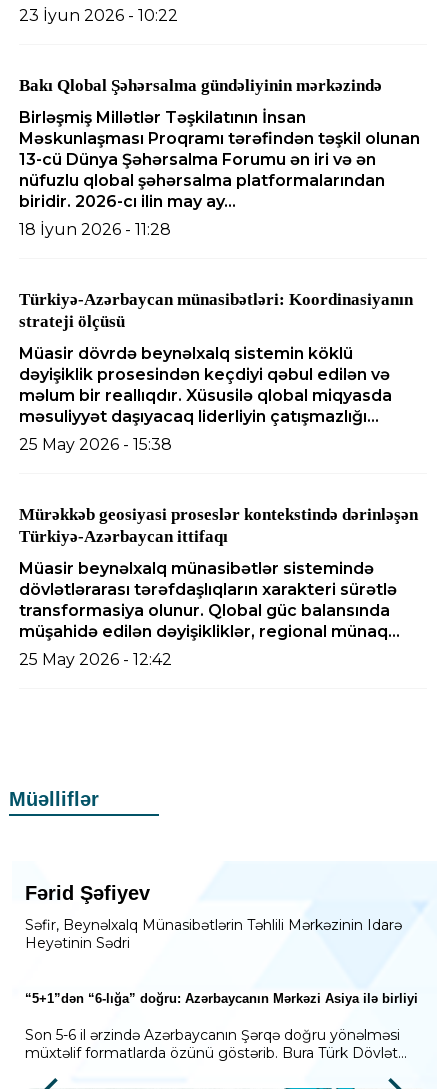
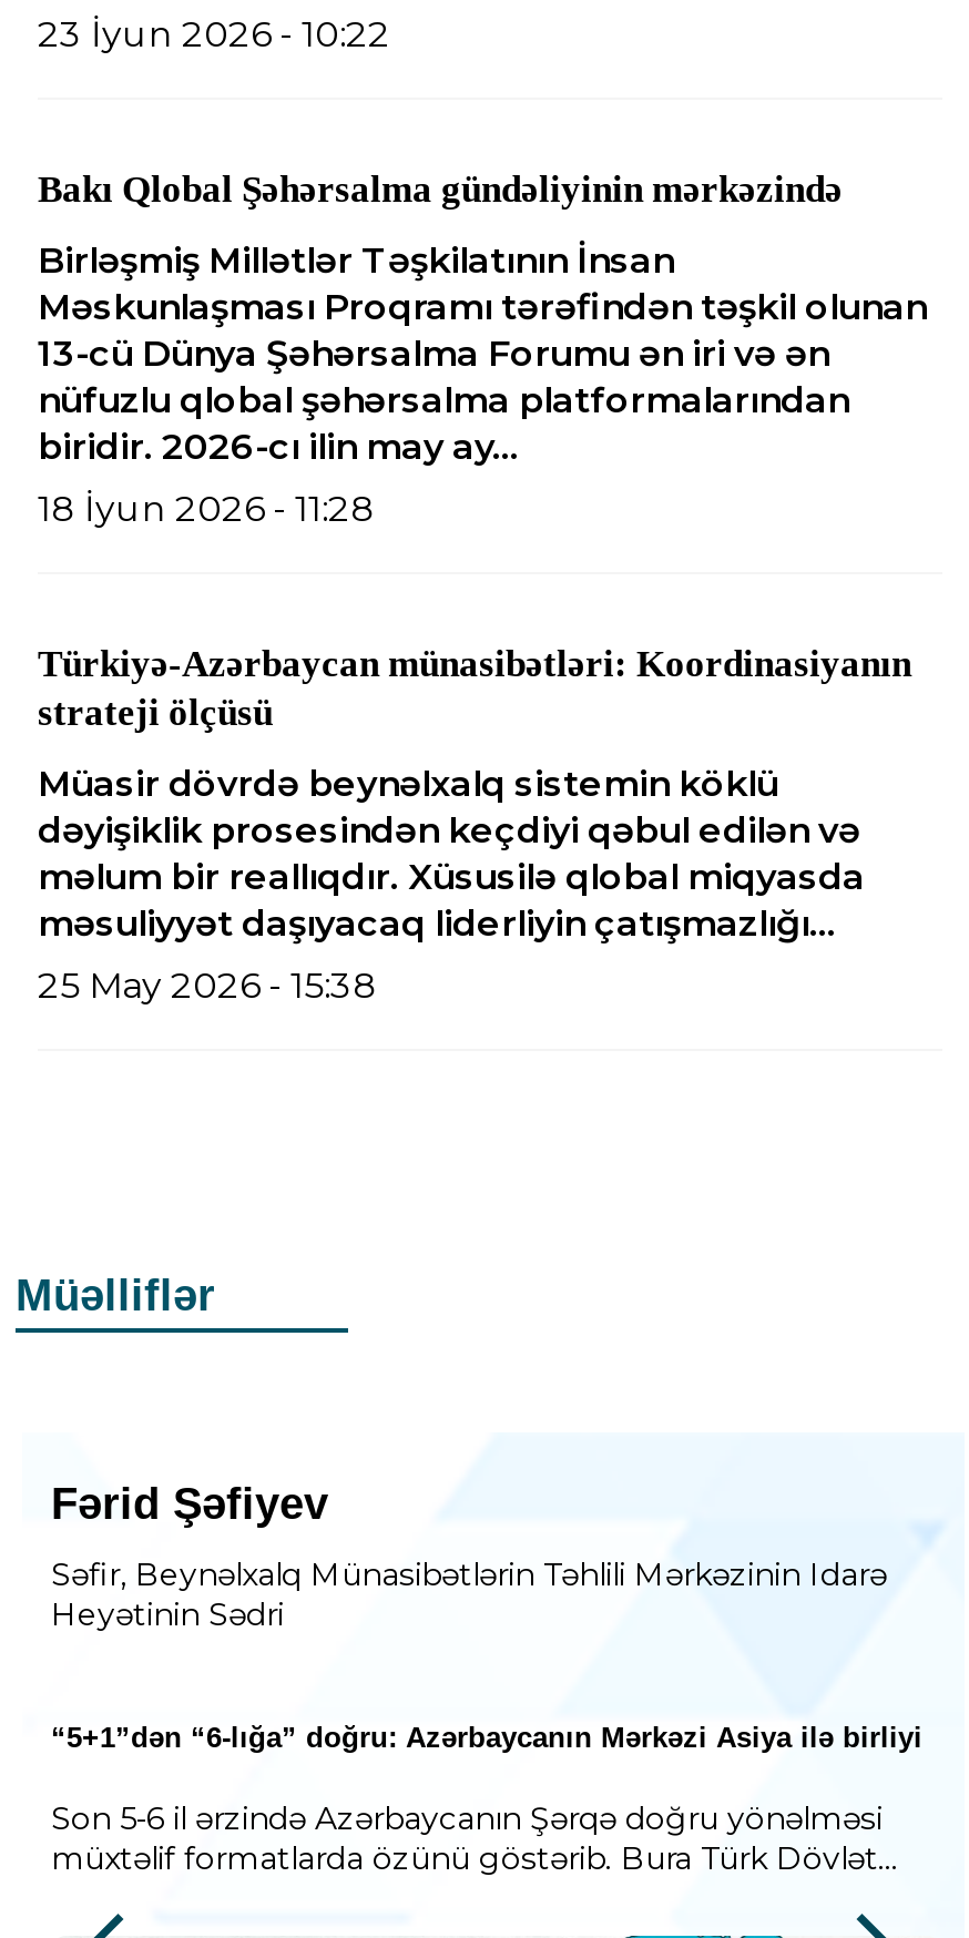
[19,505,418,669] Mürəkkəb geosiyasi proseslər kontekstində dərinləşən | Türkiyə-Azərbaycan ittifaqı | Müasir beynəlxalq münasibətlər sistemində | dövlətlərarası tərəfdaşlıqların xarakteri sürətlə | transformasiya olunur. Qlobal güc balansında | müşahidə edilən dəyişikliklər, regional münaq... | 25 May 2026 - 12:42 -> none

